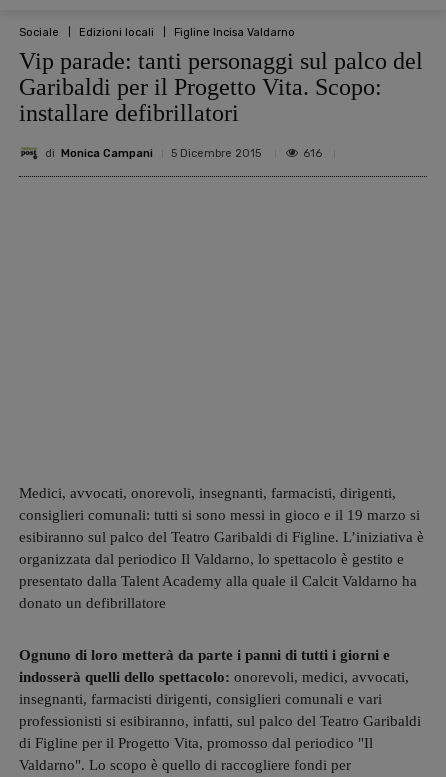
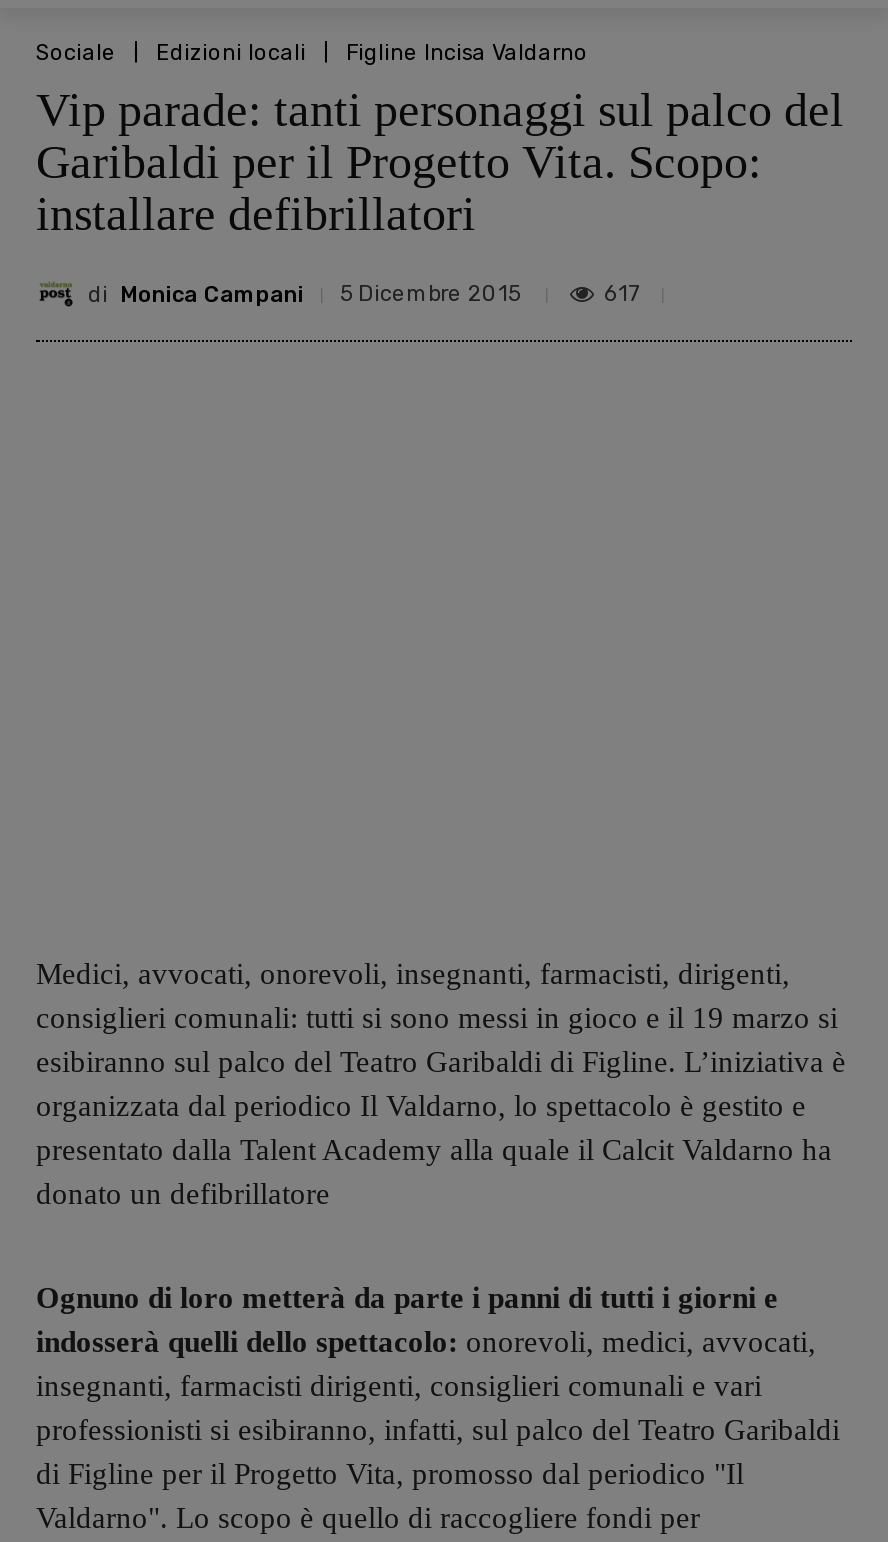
[303,147,322,160] 616 -> [604,282,640,308] 617

